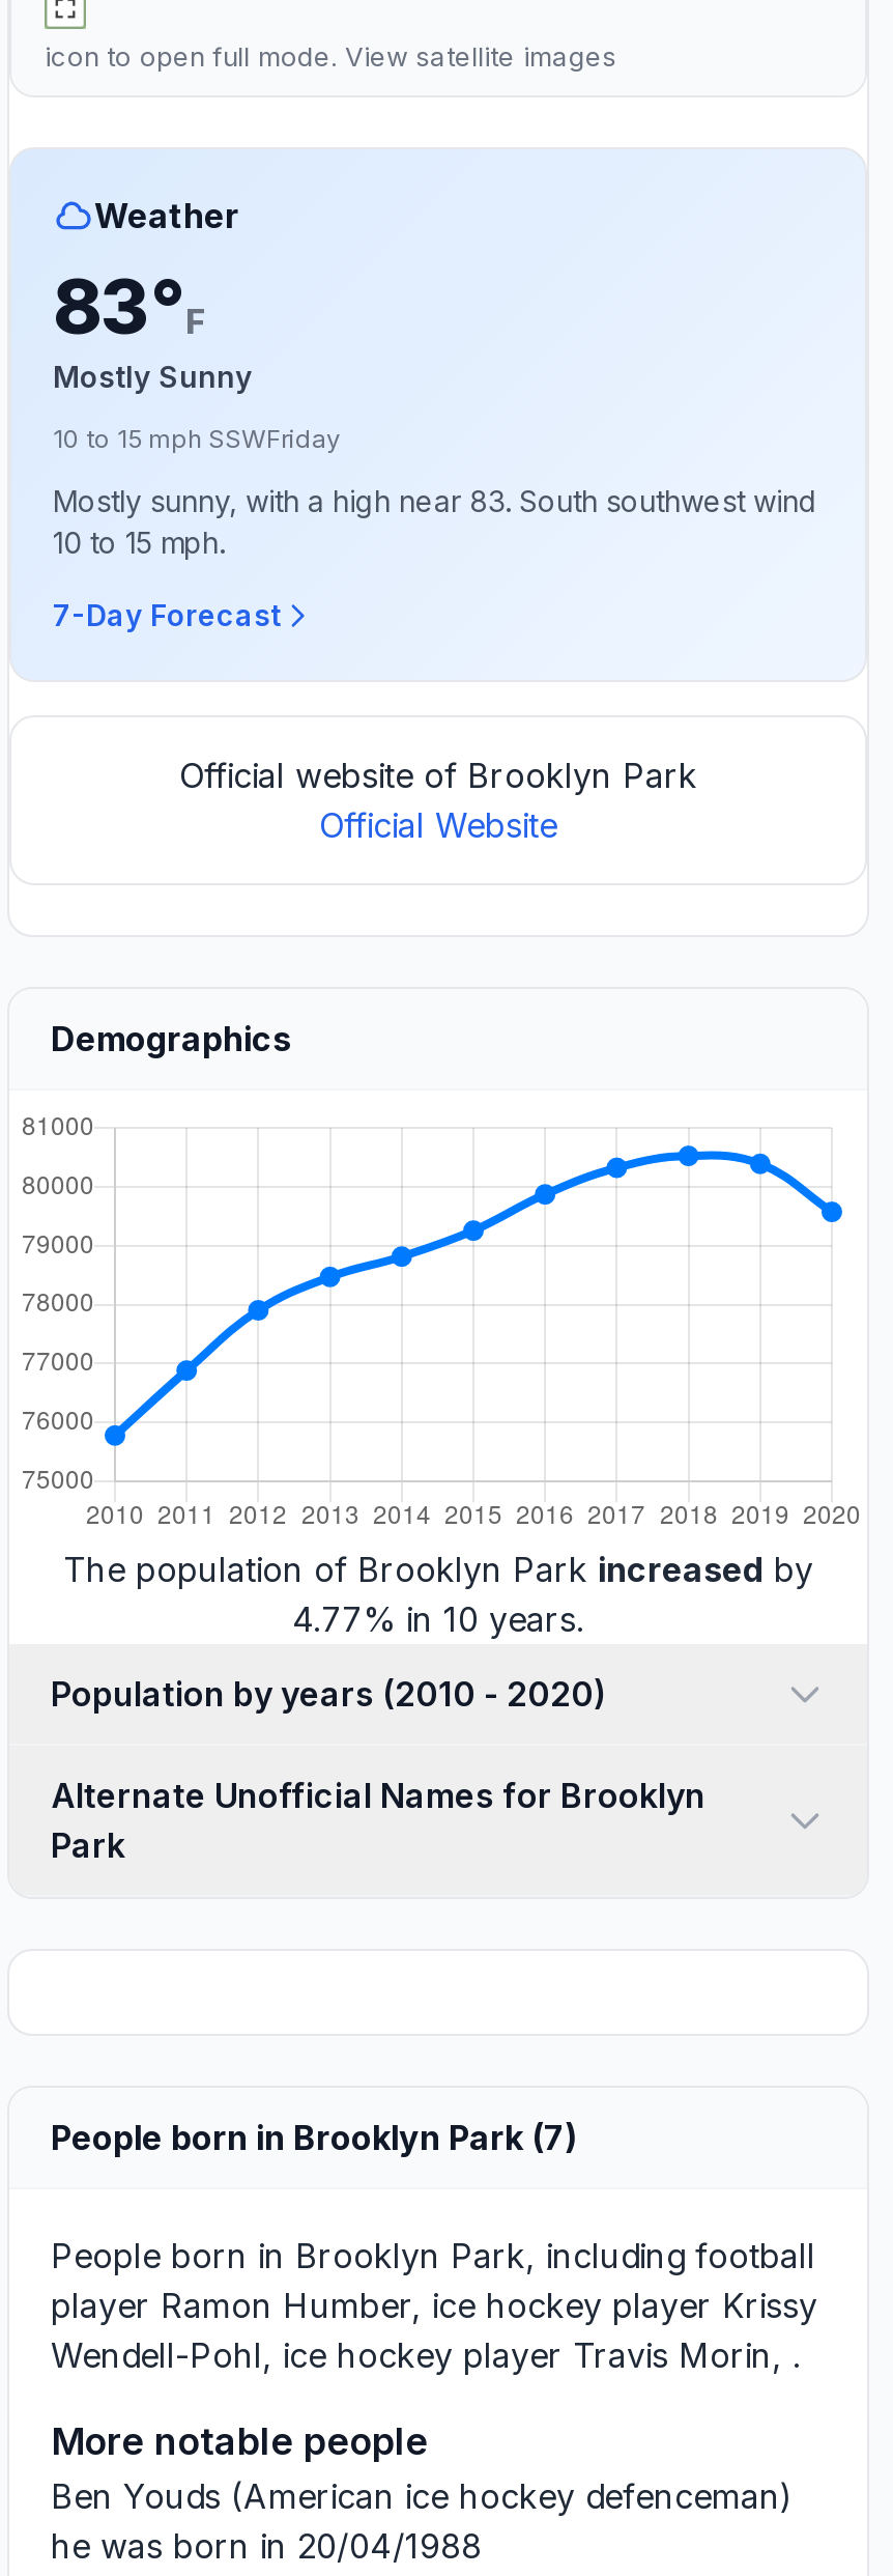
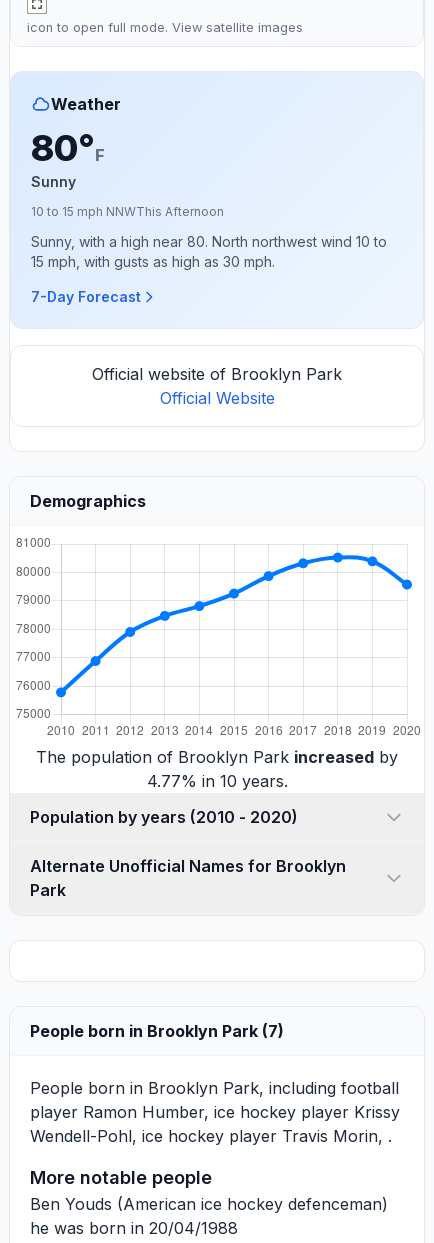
[53,260,252,393] 83°F | Mostly Sunny -> [31,125,105,189] 80°F | Sunny
[53,422,341,453] 10 to 15 mph SSWFriday -> [31,203,224,218] 10 to 15 mph NNWThis Afternoon
[53,482,817,559] Mostly sunny, with a high near 83. South southwest wind | 10 to 15 mph. -> [31,232,387,269] Sunny, with a high near 80. North northwest wind 10 to | 15 mph, with gusts as high as 30 mph.

